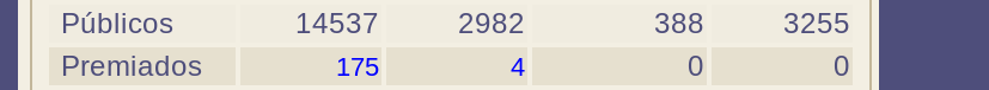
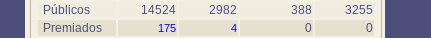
[295,7,379,40] 14537 -> [141,3,176,17] 14524

